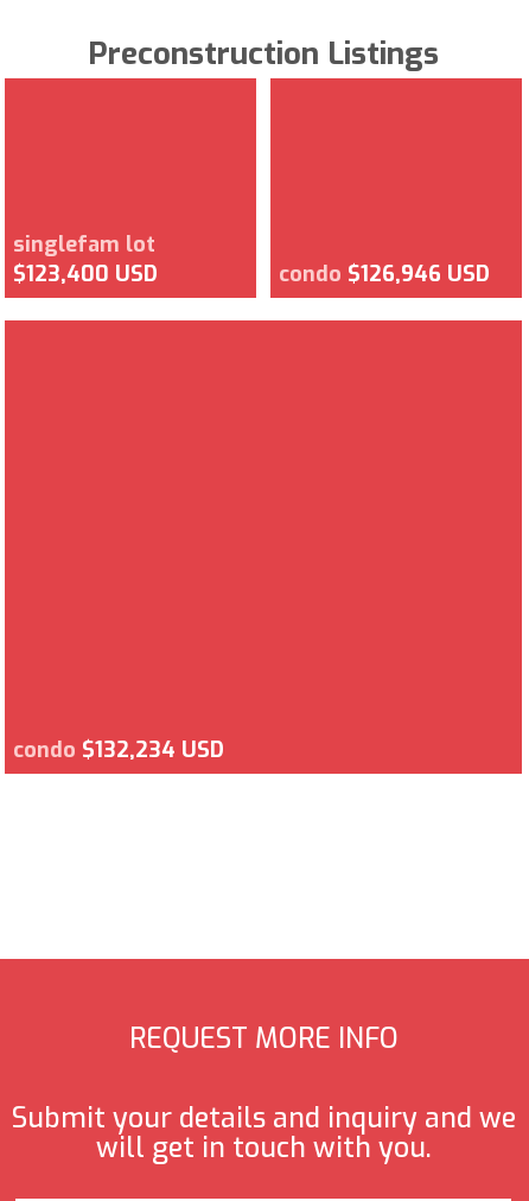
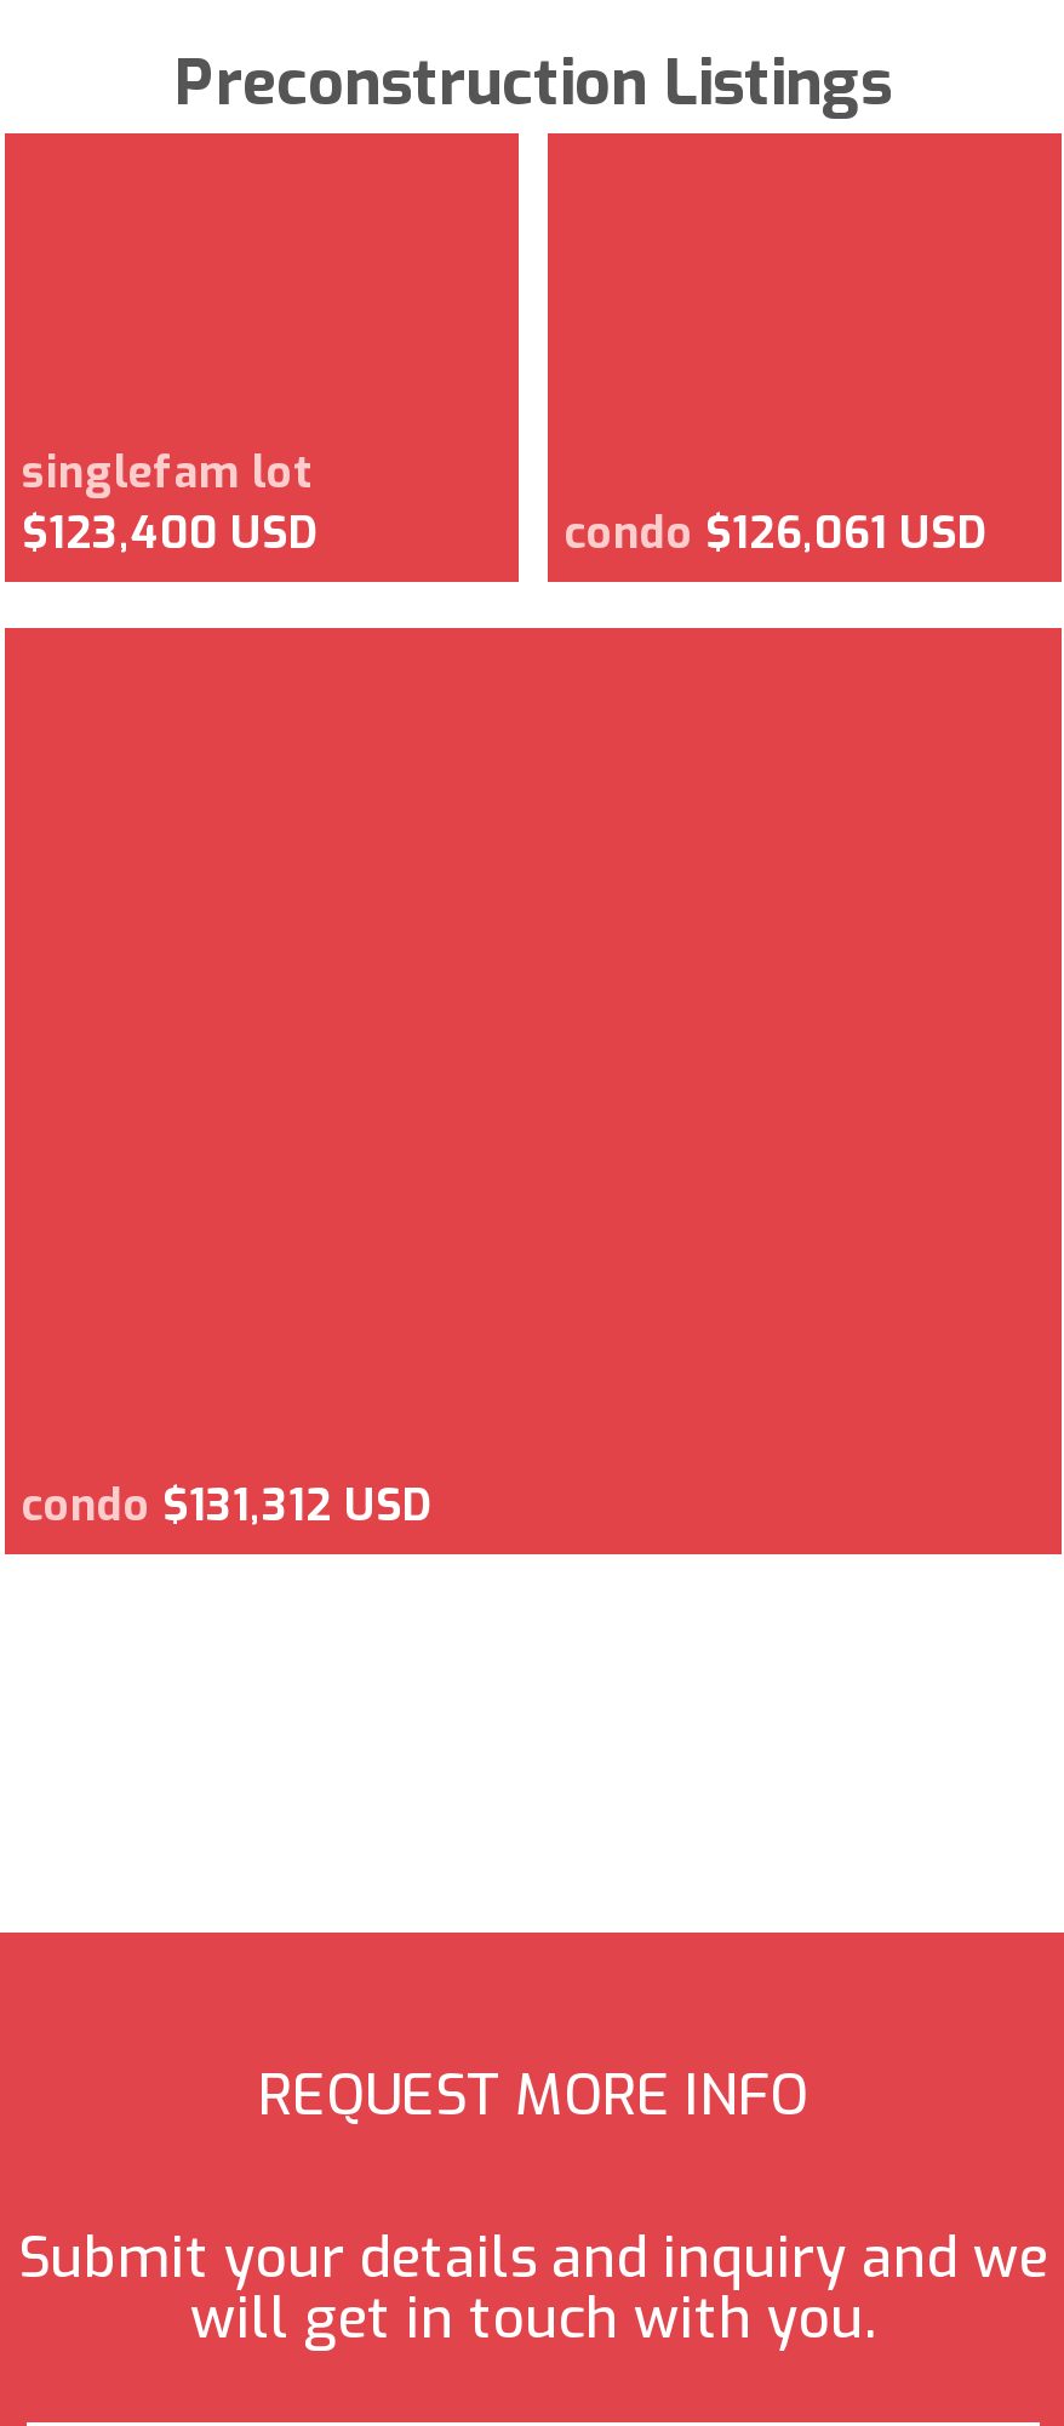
[279,259,490,288] condo $126,946 USD -> [565,503,986,561] condo $126,061 USD
[13,735,224,764] condo $132,234 USD -> [22,1475,431,1534] condo $131,312 USD

